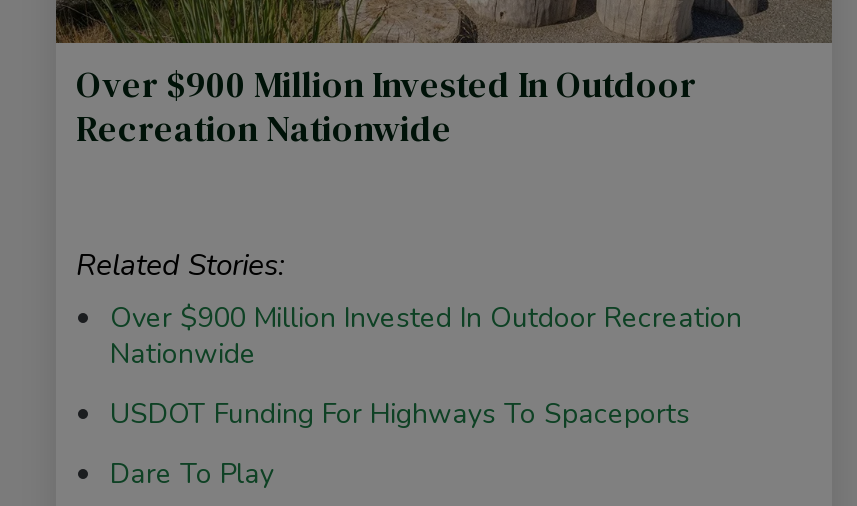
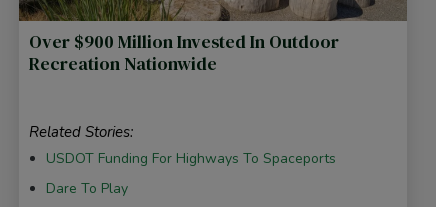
[110,298,742,372] Over $900 Million Invested In Outdoor Recreation | Nationwide -> none

